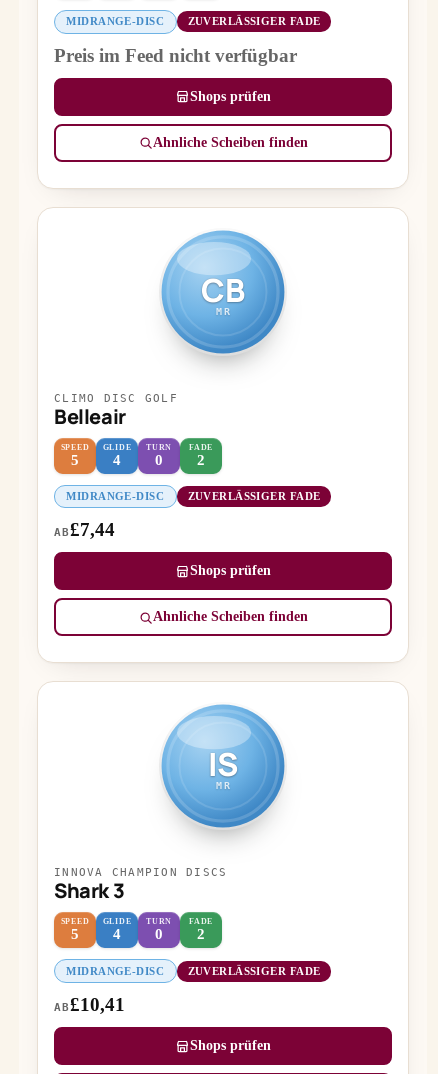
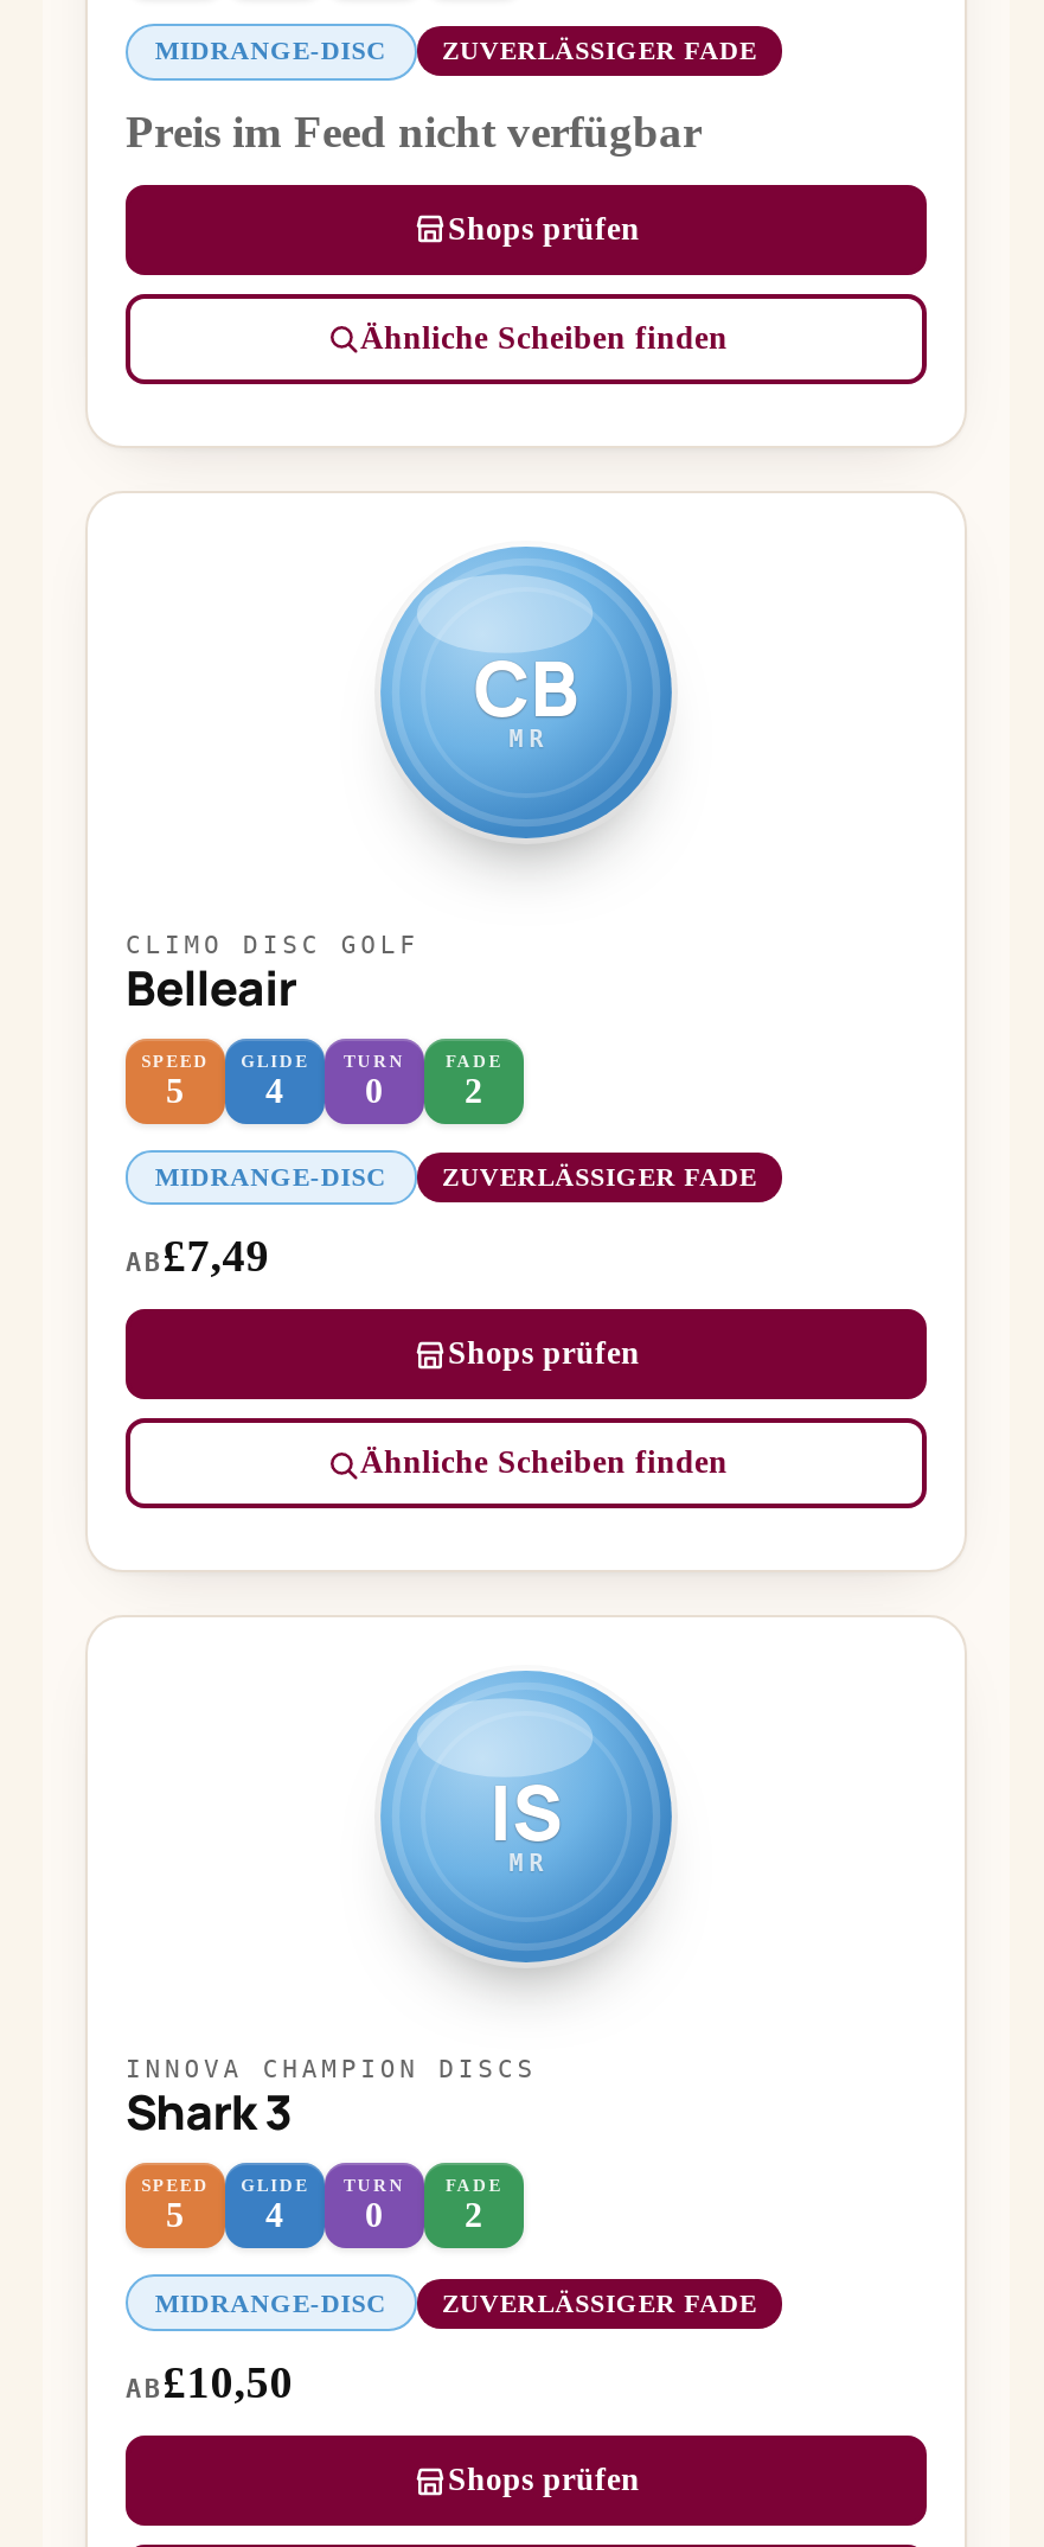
[54,519,115,540] AB£7,44 -> [126,1232,270,1281] AB£7,49
[54,994,125,1015] AB£10,41 -> [126,2358,293,2407] AB£10,50

